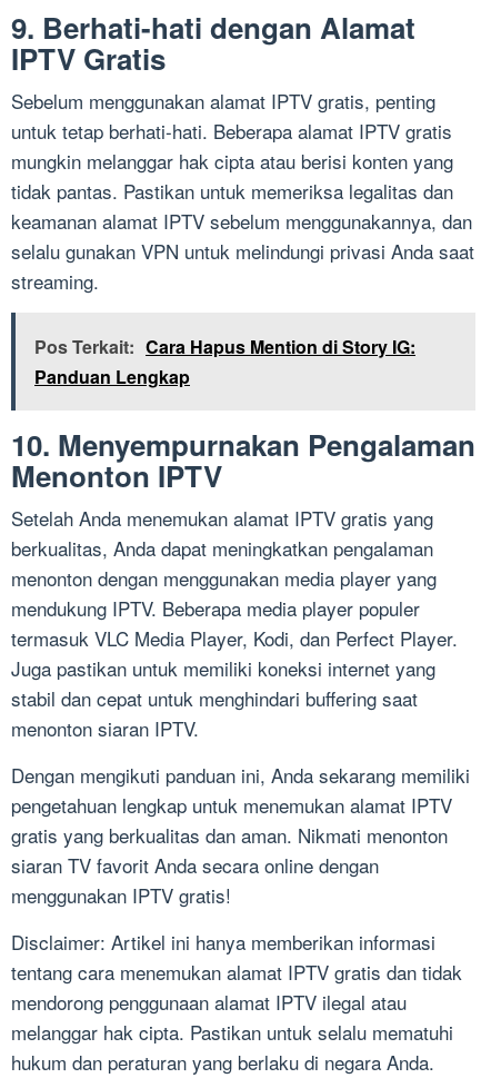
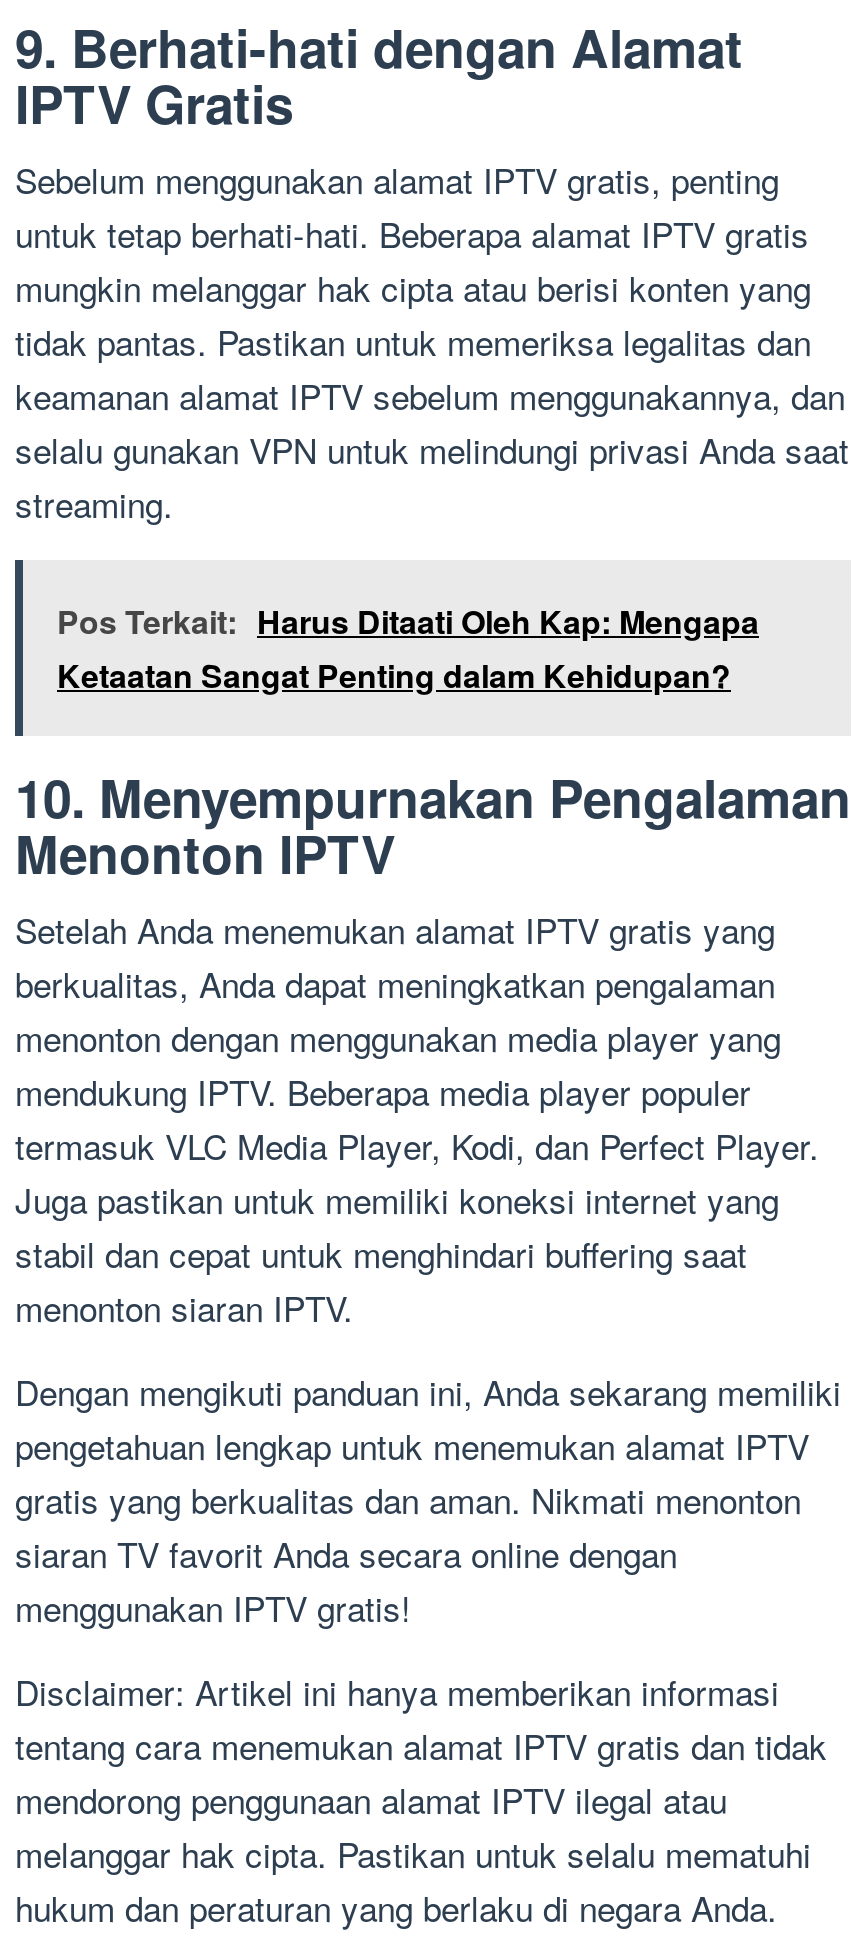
[34,334,415,390] Pos Terkait: Cara Hapus Mention di Story IG: | Panduan Lengkap -> [57,598,759,698] Pos Terkait: Harus Ditaati Oleh Kap: Mengapa | Ketaatan Sangat Penting dalam Kehidupan?

